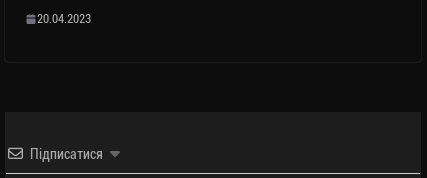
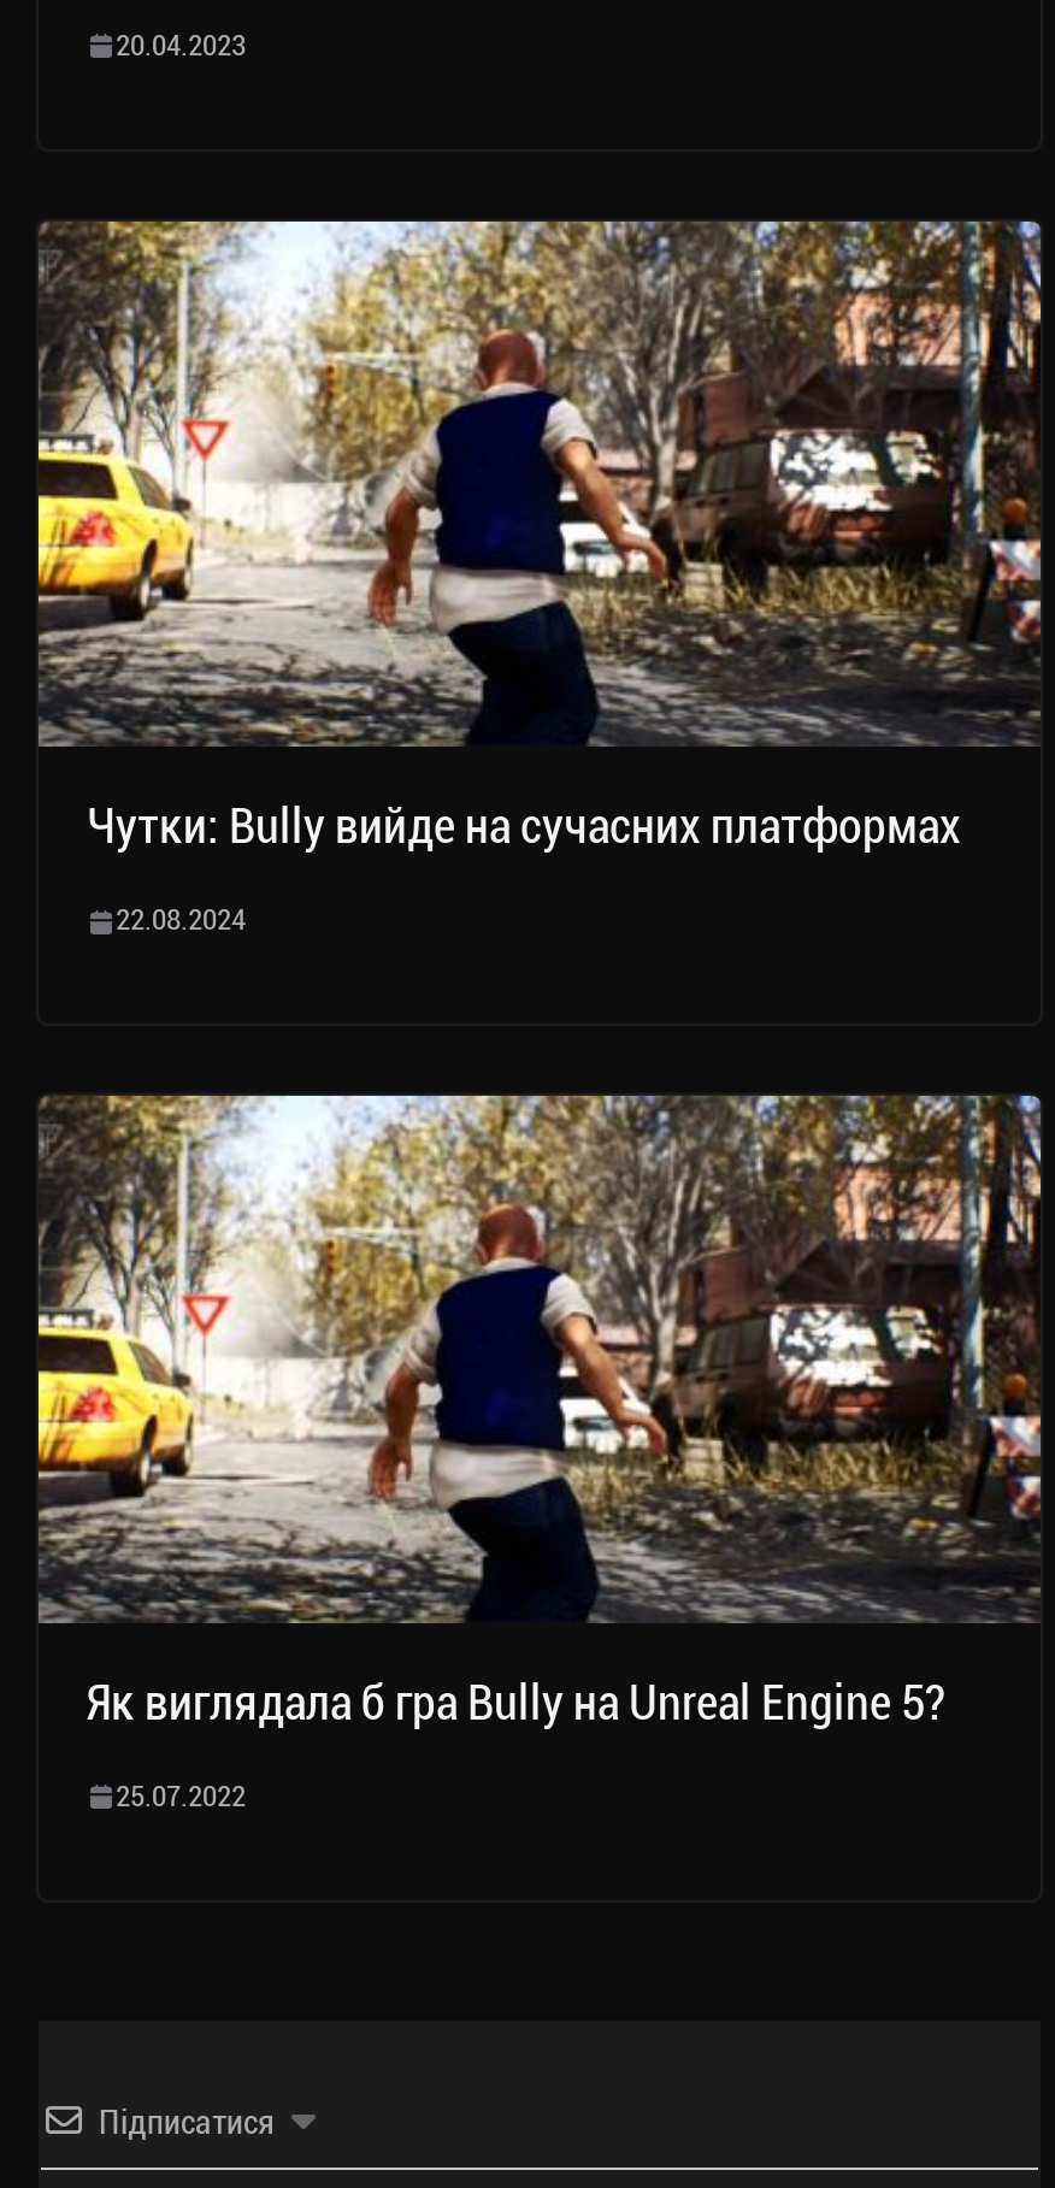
none -> [36,218,1043,937] [image] | Чутки: Bully вийде на сучасних платформах | 22.08.2024
none -> [36,1095,1043,1813] [image] | Як виглядала б гра Bully на Unreal Engine 5? | 25.07.2022

